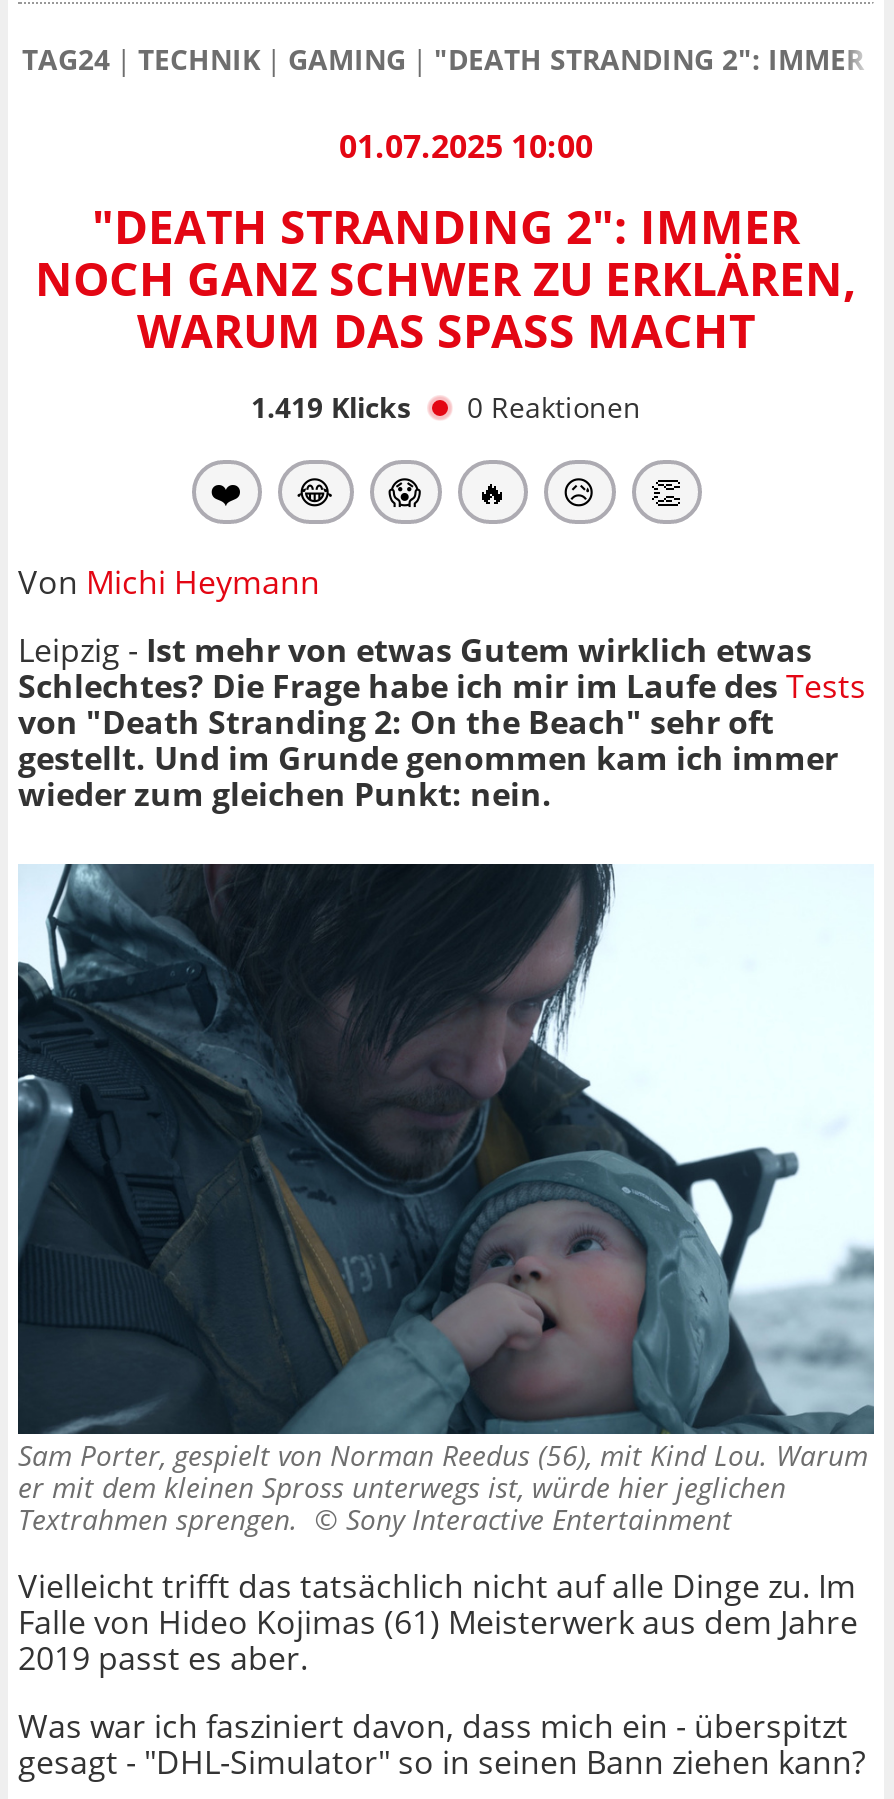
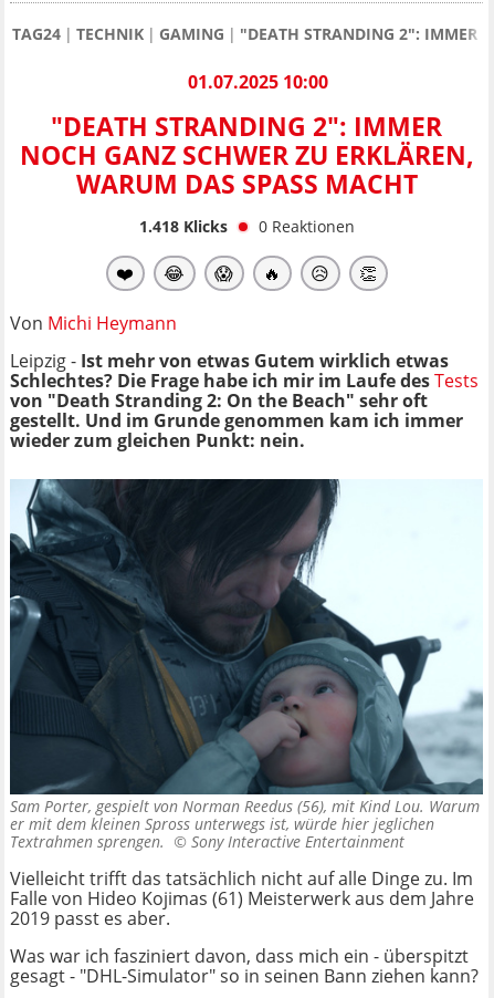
[251,388,641,426] 1.419 Klicks 0 Reaktionen -> [139,216,354,237] 1.418 Klicks 0 Reaktionen

